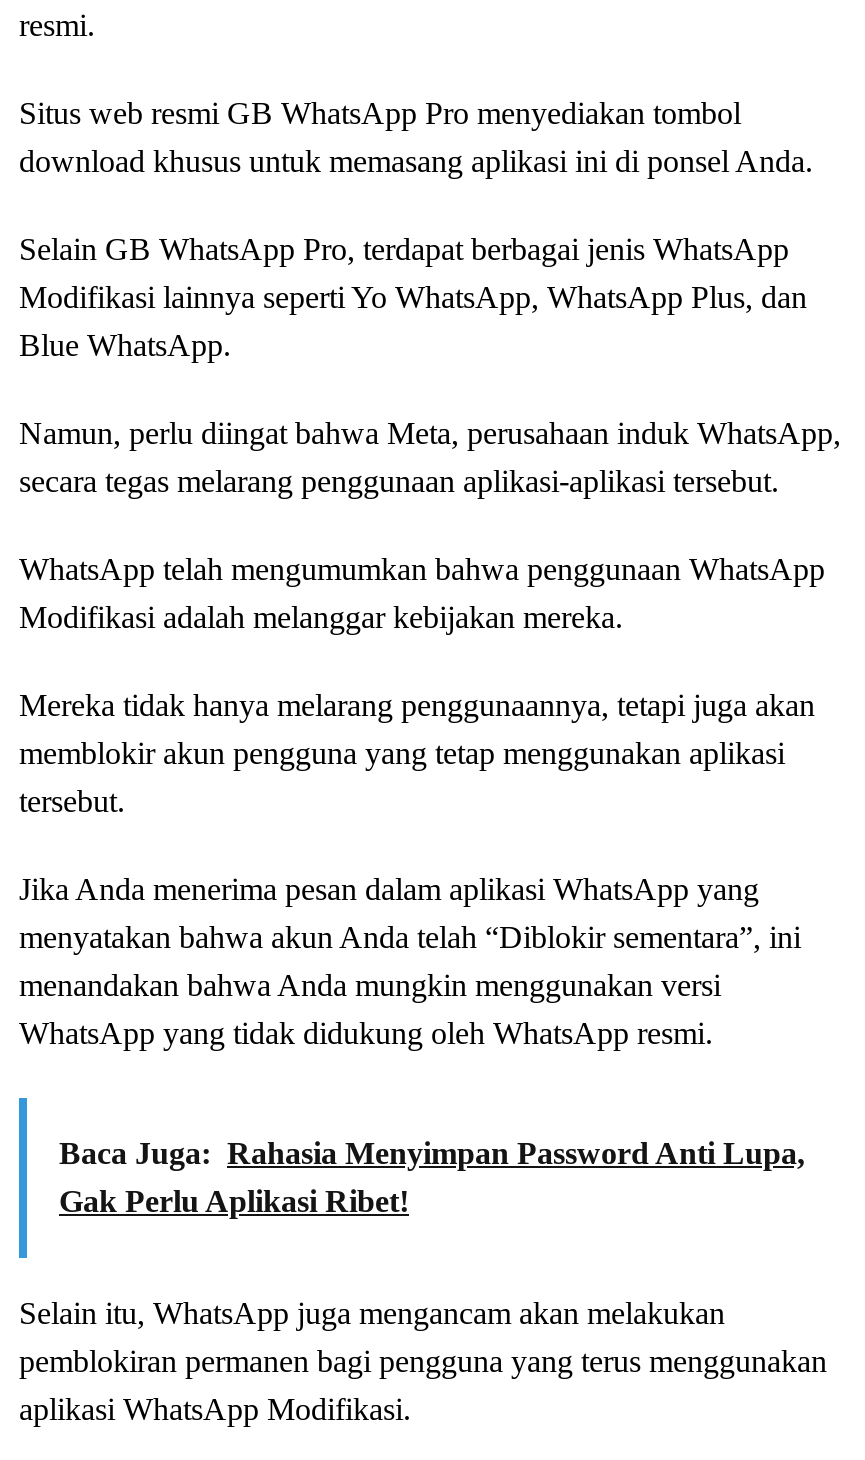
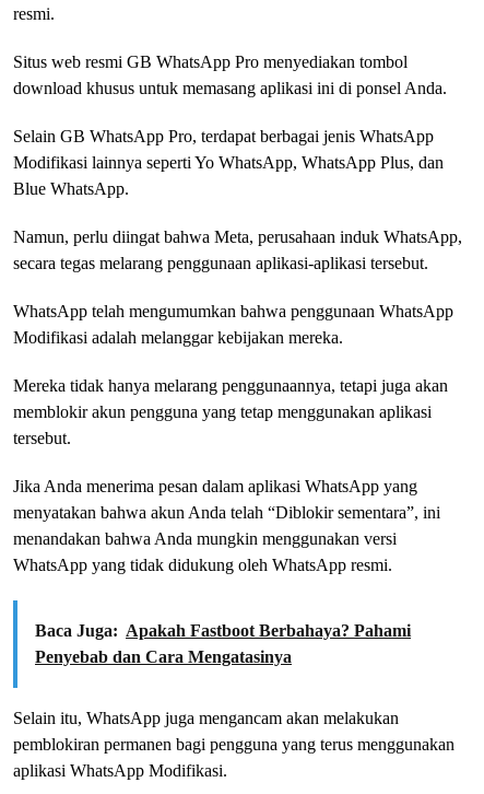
[59,1136,805,1218] Baca Juga: Rahasia Menyimpan Password Anti Lupa, | Gak Perlu Aplikasi Ribet! -> [35,621,411,666] Baca Juga: Apakah Fastboot Berbahaya? Pahami | Penyebab dan Cara Mengatasinya

